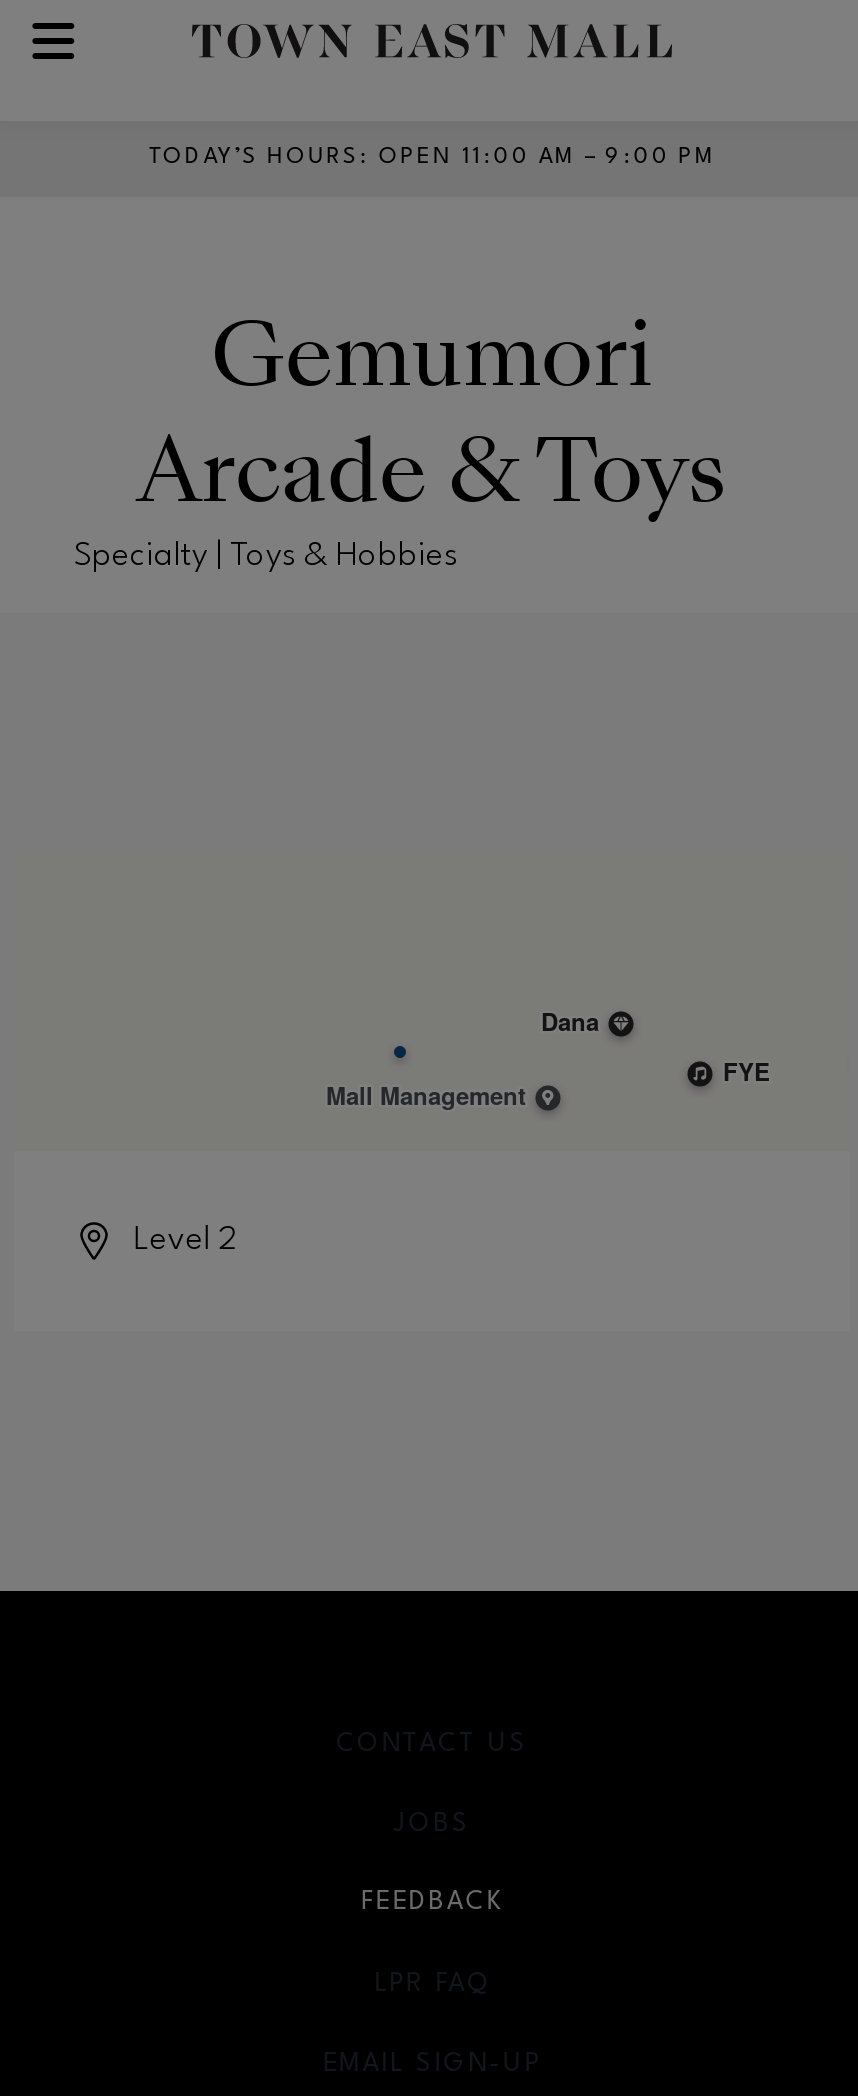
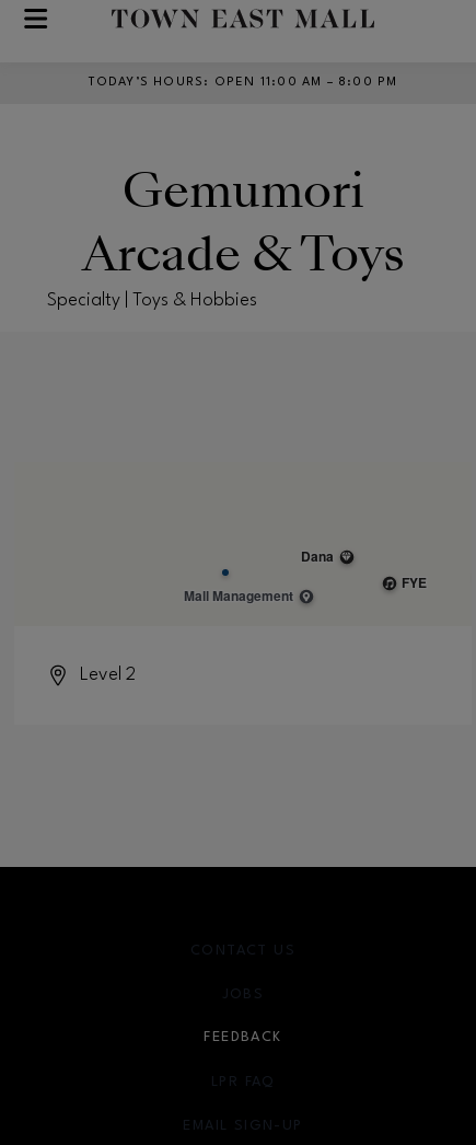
[148,147,716,169] TODAY’S HOURS: OPEN 11:00 AM – 9:00 PM -> [88,77,398,89] TODAY’S HOURS: OPEN 11:00 AM – 8:00 PM

